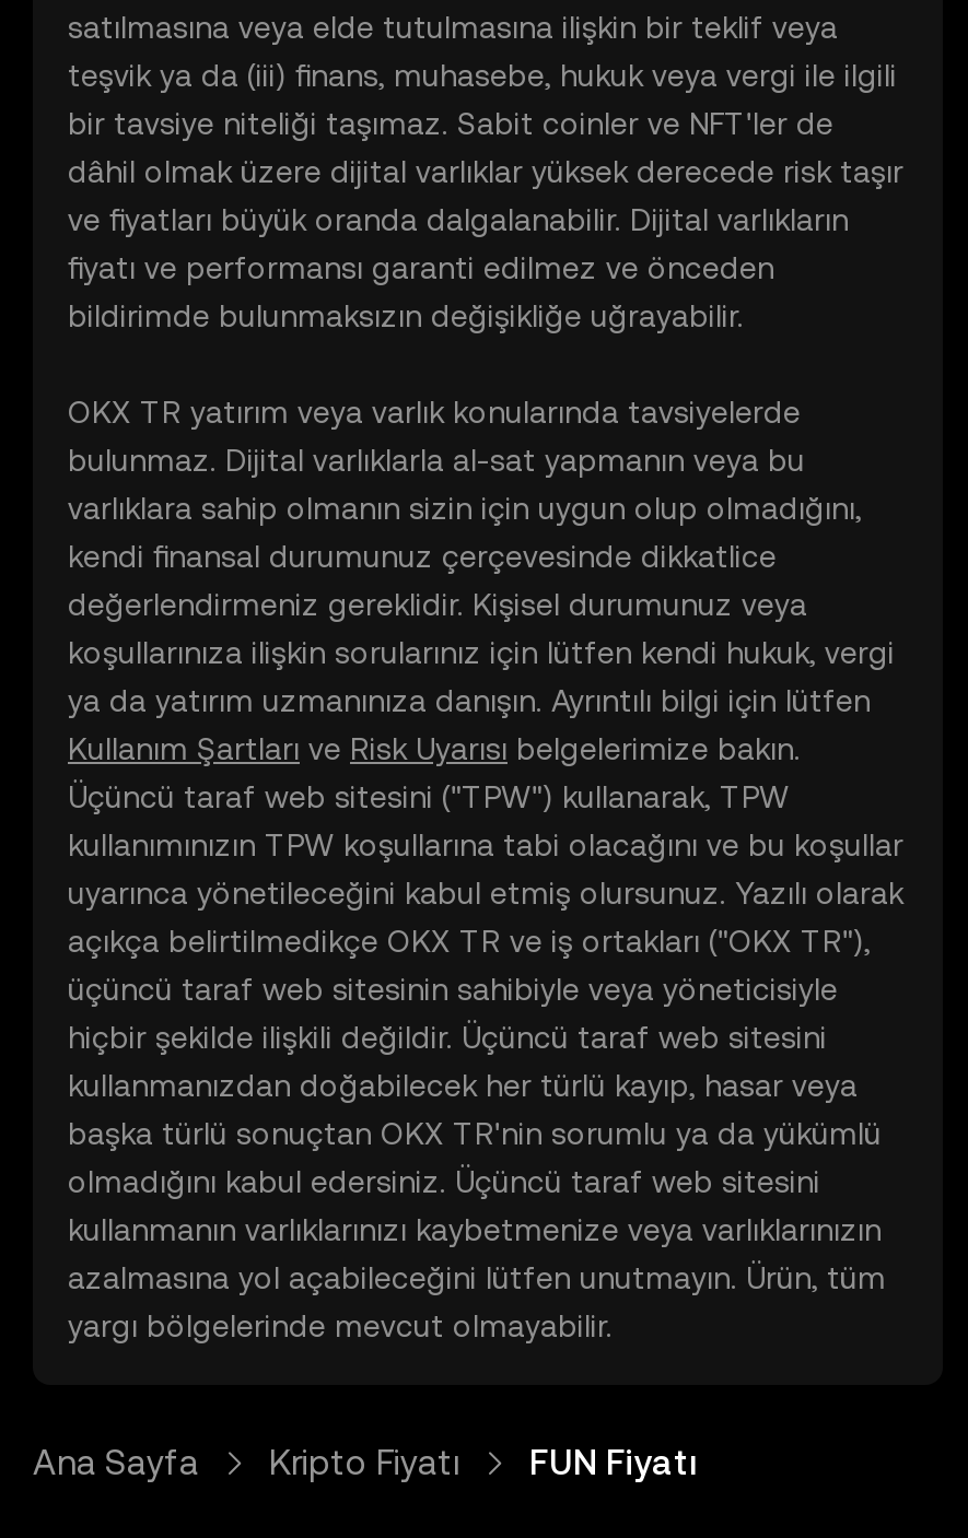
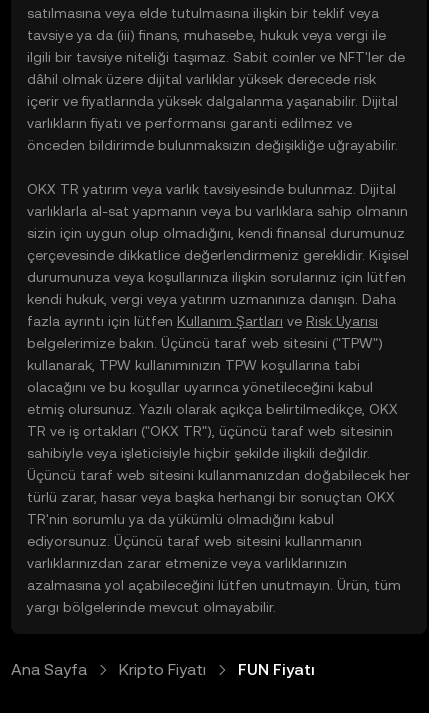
[68,58,903,333] teşvik ya da (iii) finans, muhasebe, hukuk veya vergi ile ilgili | bir tavsiye niteliği taşımaz. Sabit coinler ve NFT'ler de | dâhil olmak üzere dijital varlıklar yüksek derecede risk taşır | ve fiyatları büyük oranda dalgalanabilir. Dijital varlıkların | fiyatı ve performansı garanti edilmez ve önceden | bildirimde bulunmaksızın değişikliğe uğrayabilir. -> [27,27,405,153] tavsiye ya da (iii) finans, muhasebe, hukuk veya vergi ile | ilgili bir tavsiye niteliği taşımaz. Sabit coinler ve NFT'ler de | dâhil olmak üzere dijital varlıklar yüksek derecede risk | içerir ve fiyatlarında yüksek dalgalanma yaşanabilir. Dijital | varlıkların fiyatı ve performansı garanti edilmez ve | önceden bildirimde bulunmaksızın değişikliğe uğrayabilir.
[68,395,903,1247] OKX TR yatırım veya varlık konularında tavsiyelerde | bulunmaz. Dijital varlıklarla al-sat yapmanın veya bu | varlıklara sahip olmanın sizin için uygun olup olmadığını, | kendi finansal durumunuz çerçevesinde dikkatlice | değerlendirmeniz gereklidir. Kişisel durumunuz veya | koşullarınıza ilişkin sorularınız için lütfen kendi hukuk, vergi | ya da yatırım uzmanınıza danışın. Ayrıntılı bilgi için lütfen | Kullanım Şartları ve Risk Uyarısı belgelerimize bakın. | Üçüncü taraf web sitesini ("TPW") kullanarak, TPW | kullanımınızın TPW koşullarına tabi olacağını ve bu koşullar | uyarınca yönetileceğini kabul etmiş olursunuz. Yazılı olarak | açıkça belirtilmedikçe OKX TR ve iş ortakları ("OKX TR"), | üçüncü taraf web sitesinin sahibiyle veya yöneticisiyle | hiçbir şekilde ilişkili değildir. Üçüncü taraf web sitesini | kullanmanızdan doğabilecek her türlü kayıp, hasar veya | başka türlü sonuçtan OKX TR'nin sorumlu ya da yükümlü | olmadığını kabul edersiniz. Üçüncü taraf web sitesini | kullanmanın varlıklarınızı kaybetmenize veya varlıklarınızın -> [27,181,410,571] OKX TR yatırım veya varlık tavsiyesinde bulunmaz. Dijital | varlıklarla al-sat yapmanın veya bu varlıklara sahip olmanın | sizin için uygun olup olmadığını, kendi finansal durumunuz | çerçevesinde dikkatlice değerlendirmeniz gereklidir. Kişisel | durumunuza veya koşullarınıza ilişkin sorularınız için lütfen | kendi hukuk, vergi veya yatırım uzmanınıza danışın. Daha | fazla ayrıntı için lütfen Kullanım Şartları ve Risk Uyarısı | belgelerimize bakın. Üçüncü taraf web sitesini ("TPW") | kullanarak, TPW kullanımınızın TPW koşullarına tabi | olacağını ve bu koşullar uyarınca yönetileceğini kabul | etmiş olursunuz. Yazılı olarak açıkça belirtilmedikçe, OKX | TR ve iş ortakları ("OKX TR"), üçüncü taraf web sitesinin | sahibiyle veya işleticisiyle hiçbir şekilde ilişkili değildir. | Üçüncü taraf web sitesini kullanmanızdan doğabilecek her | türlü zarar, hasar veya başka herhangi bir sonuçtan OKX | TR'nin sorumlu ya da yükümlü olmadığını kabul | ediyorsunuz. Üçüncü taraf web sitesini kullanmanın | varlıklarınızdan zarar etmenize veya varlıklarınızın

